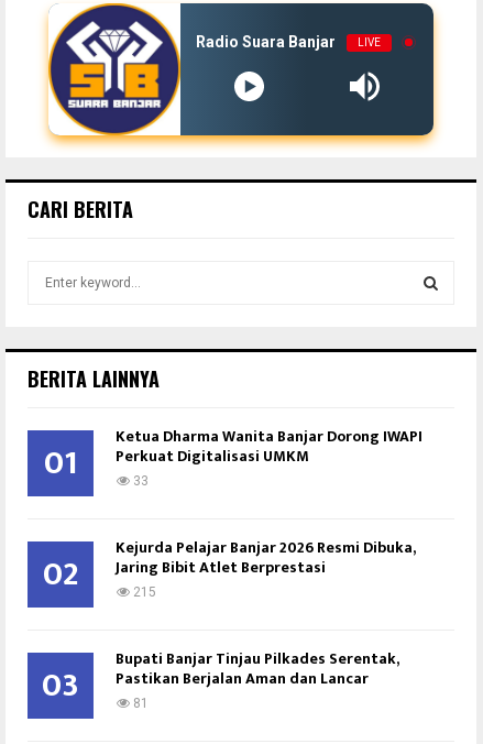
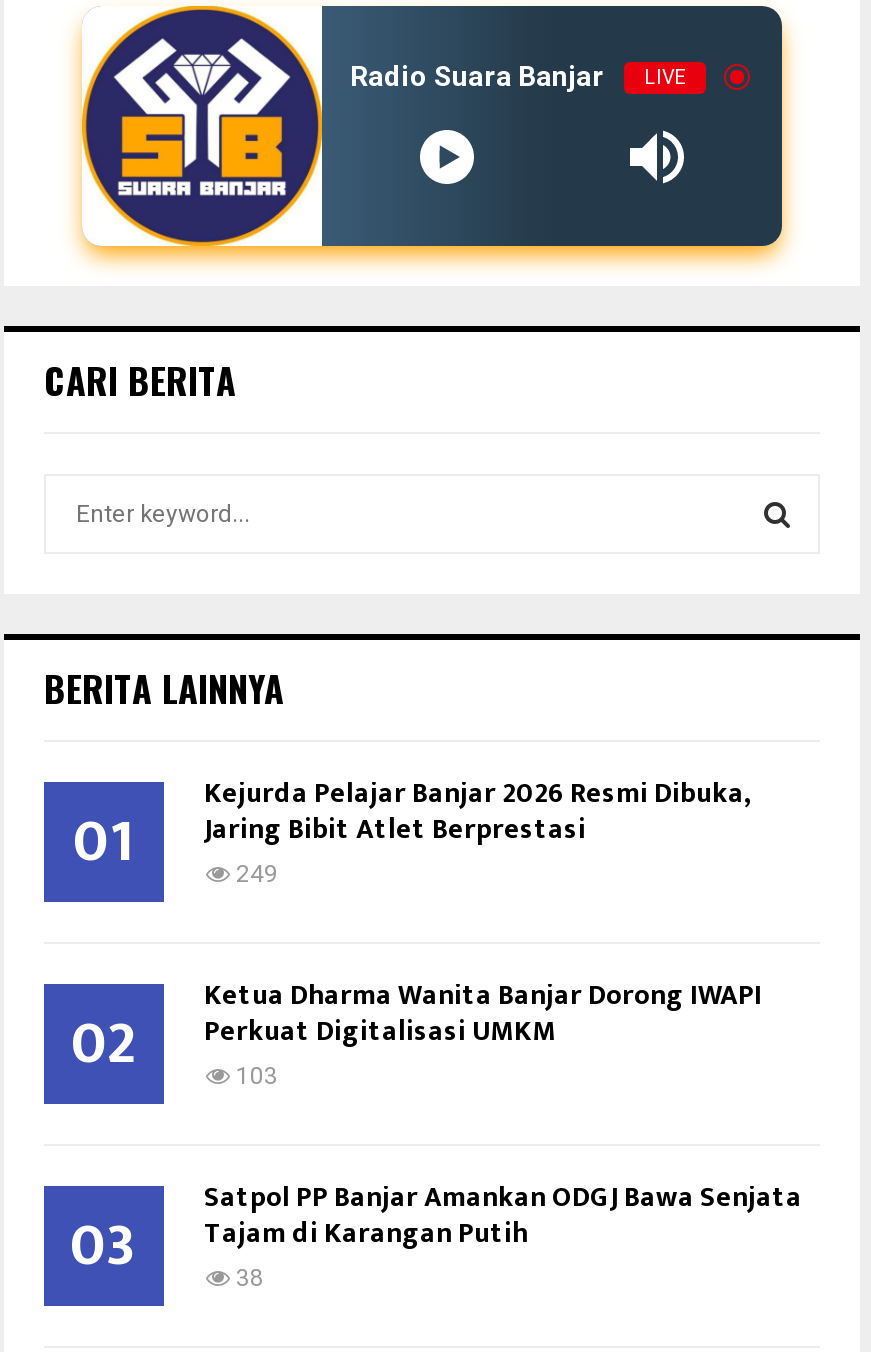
moved [116,423,422,468] -> [204,971,762,1053]: Ketua Dharma Wanita Banjar Dorong IWAPI | Perkuat Digitalisasi UMKM
[133,473,156,599] 33 | 215 -> [236,1061,278,1089] 103
none -> [236,859,278,887] 249
moved [42,534,415,602] -> [71,769,748,1093]: 02 | Kejurda Pelajar Banjar 2026 Resmi Dibuka, | Jaring Bibit Atlet Berprestasi
[116,646,398,711] Bupati Banjar Tinjau Pilkades Serentak, | Pastikan Berjalan Aman dan Lancar | 81 -> [204,1173,802,1291] Satpol PP Banjar Amankan ODGJ Bawa Senjata | Tajam di Karangan Putih | 38

